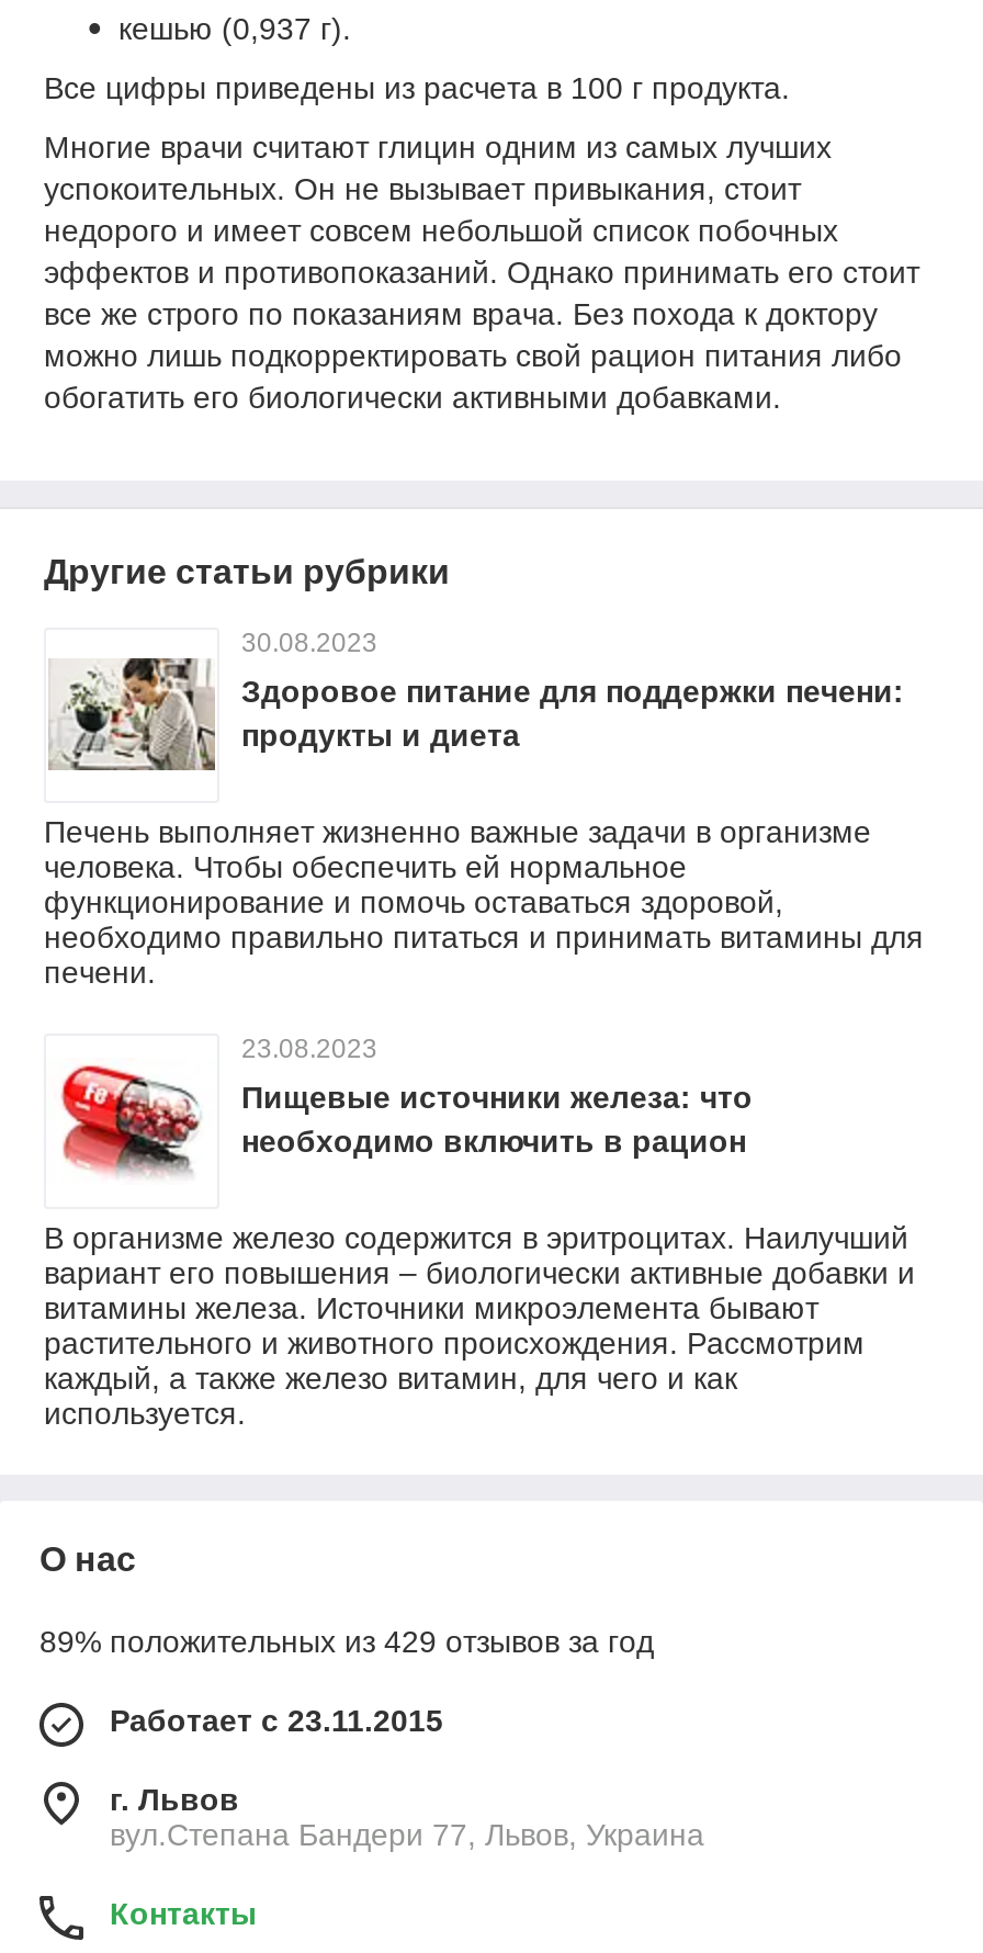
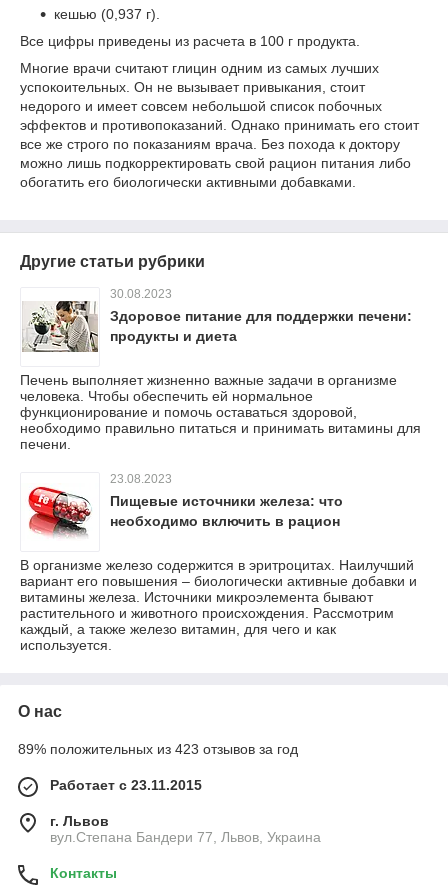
[39,1623,654,1658] 89% положительных из 429 отзывов за год -> [18,741,298,757] 89% положительных из 423 отзывов за год

